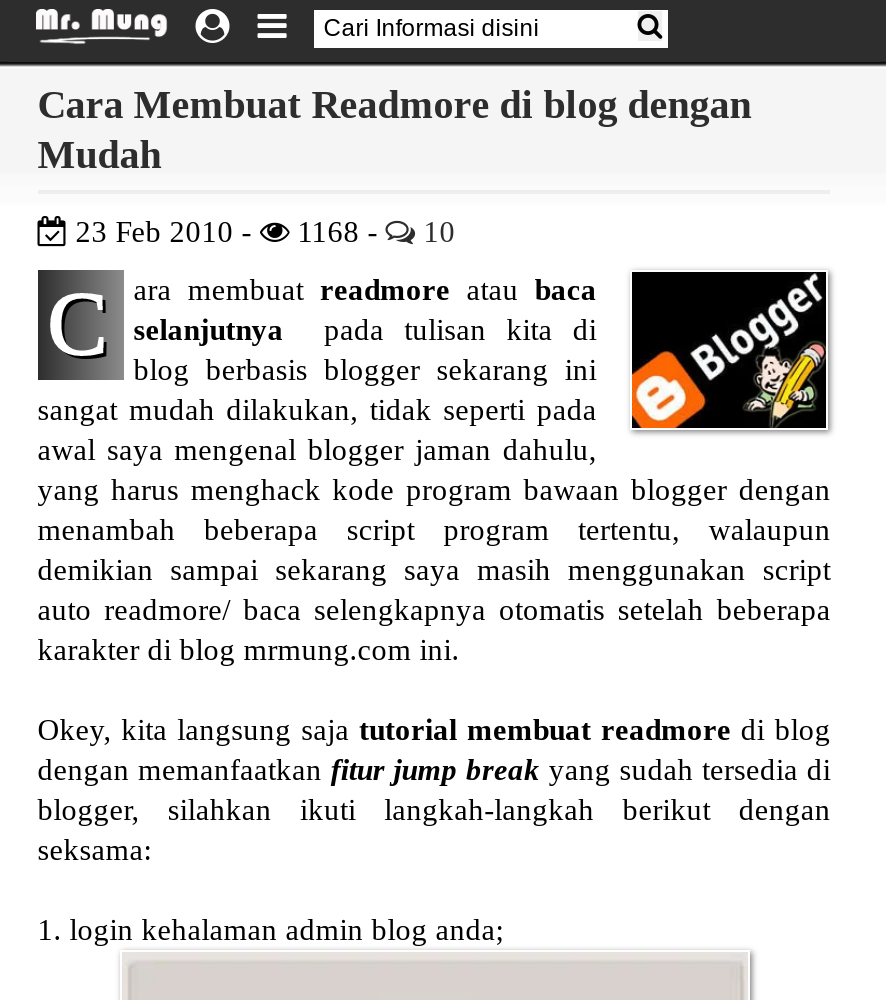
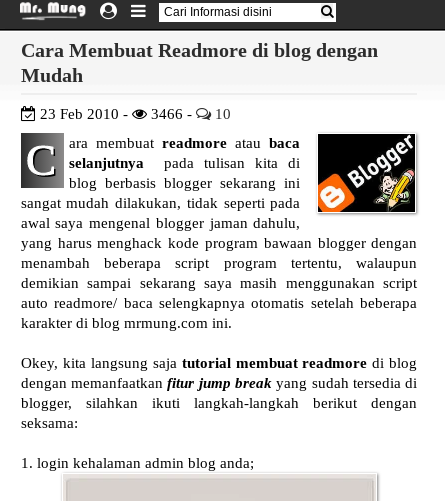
[67,216,455,248] 23 Feb 2010 - 1168 - 10 -> [36,106,231,122] 23 Feb 2010 - 3466 - 10

